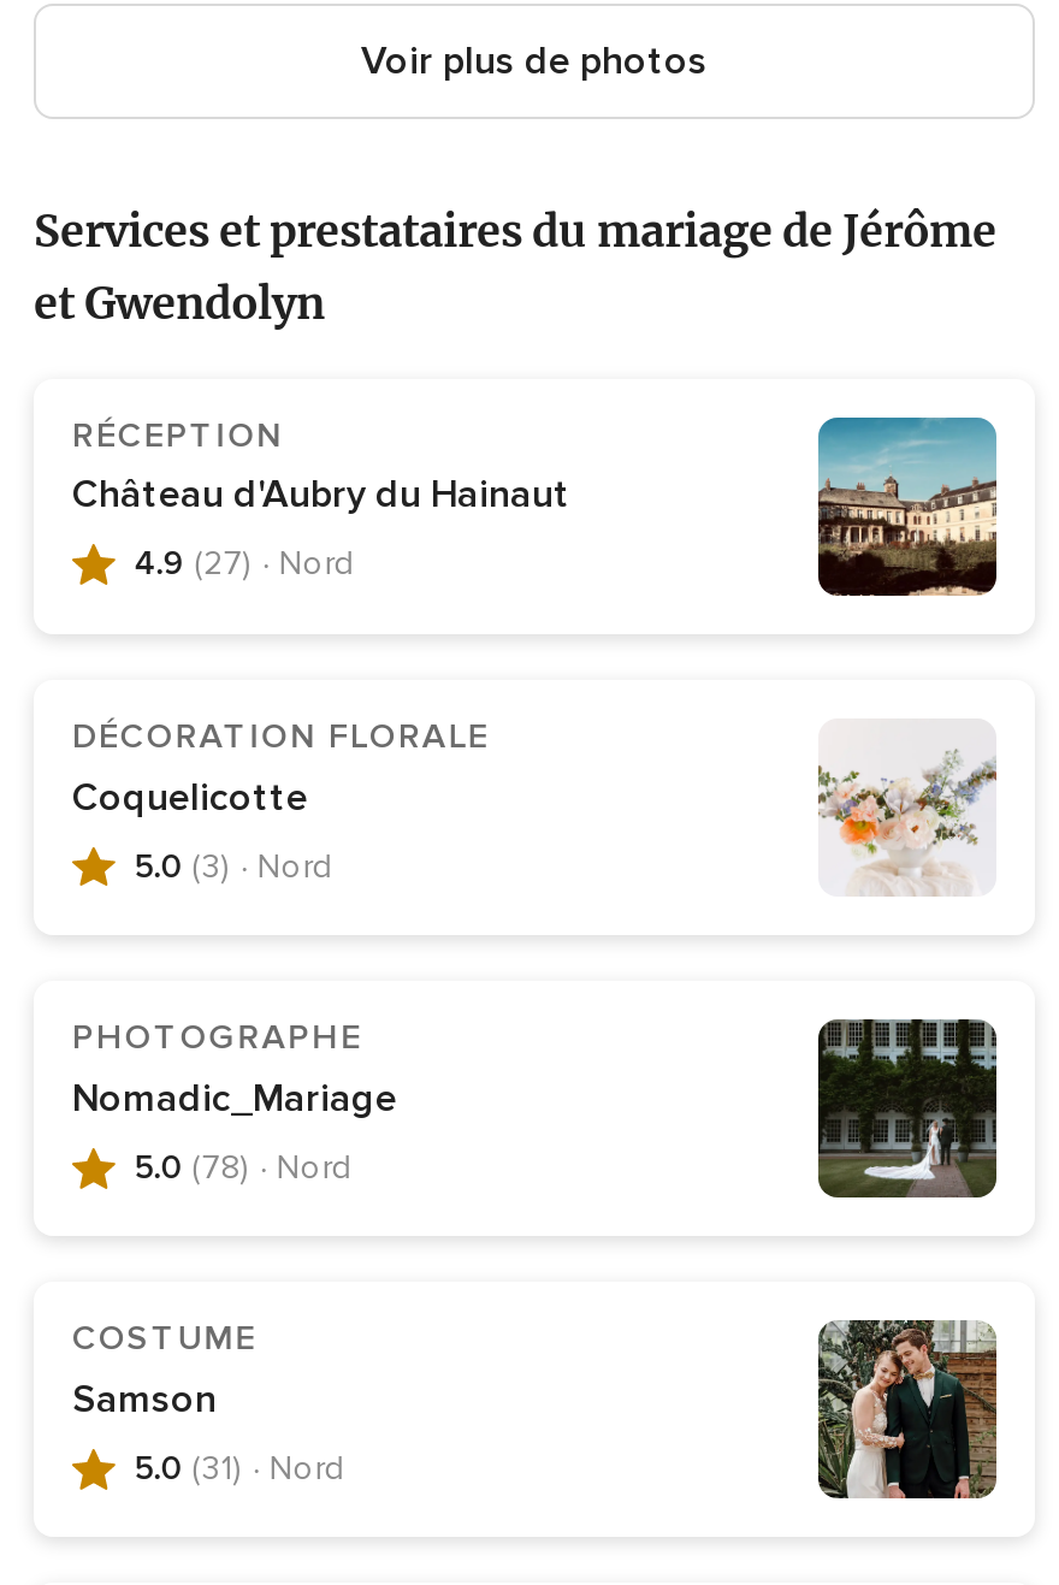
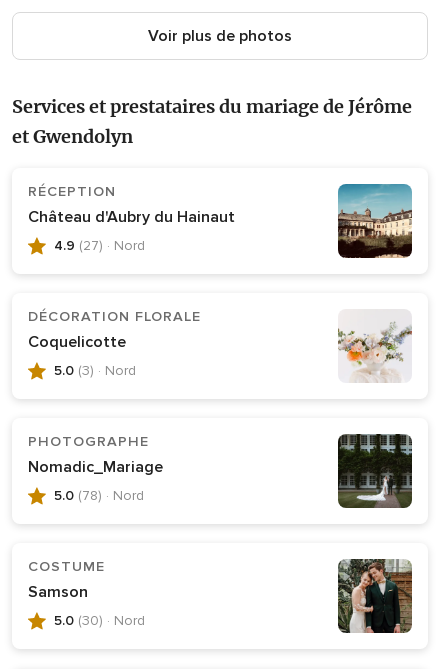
[135,1448,344,1489] 5.0 (31) · Nord -> [54,612,145,629] 5.0 (30) · Nord

